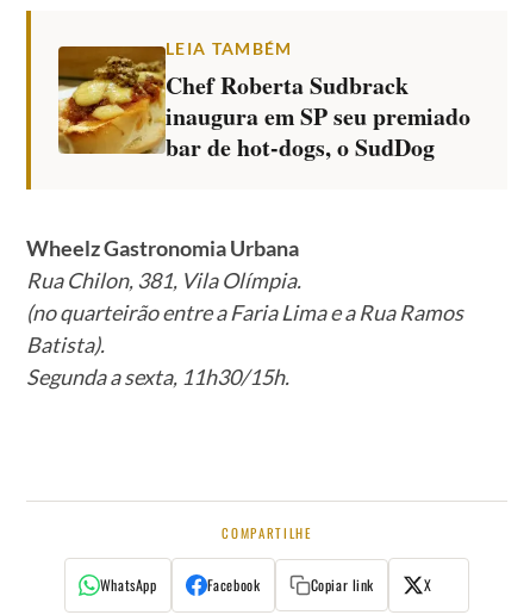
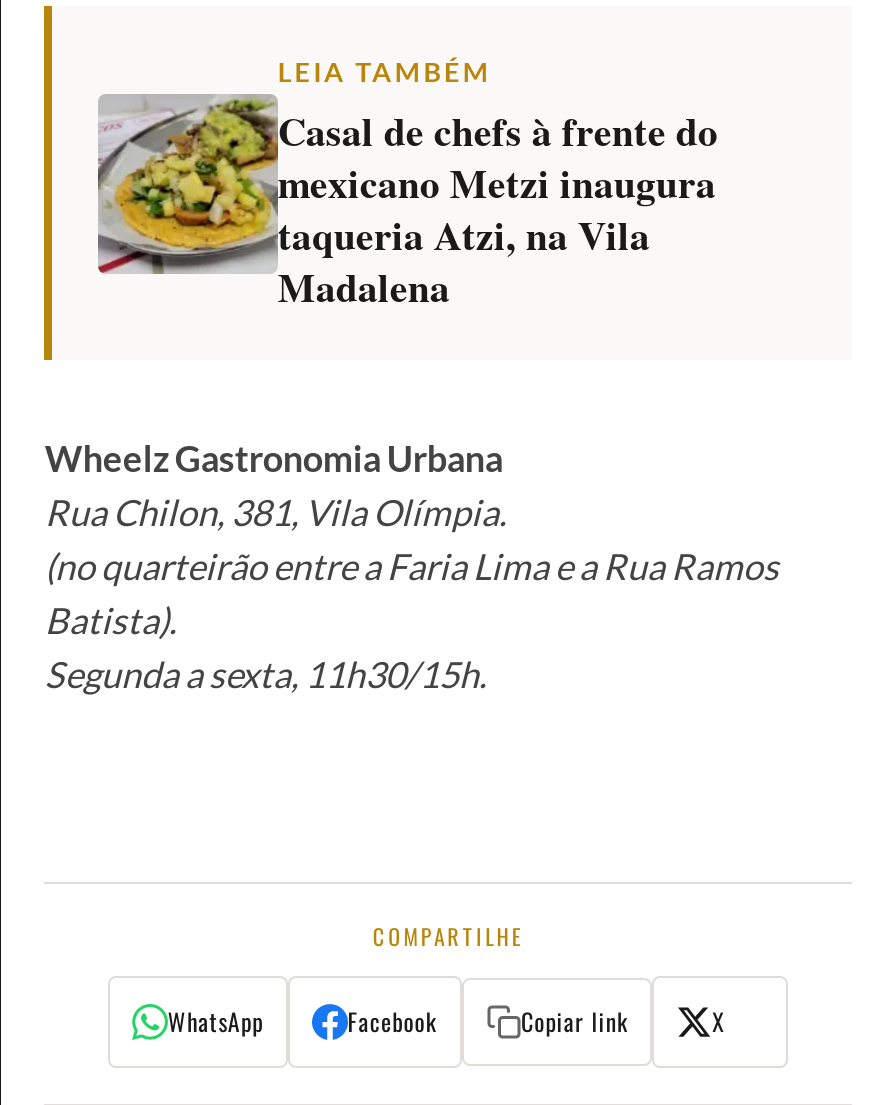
[57,45,470,164] [image] | Chef Roberta Sudbrack | inaugura em SP seu premiado | bar de hot-dogs, o SudDog -> [96,93,718,316] [image] | Casal de chefs à frente do | mexicano Metzi inaugura | taqueria Atzi, na Vila | Madalena

